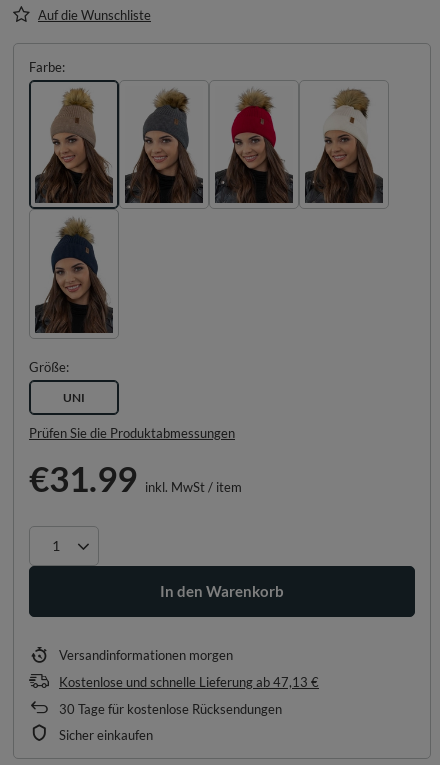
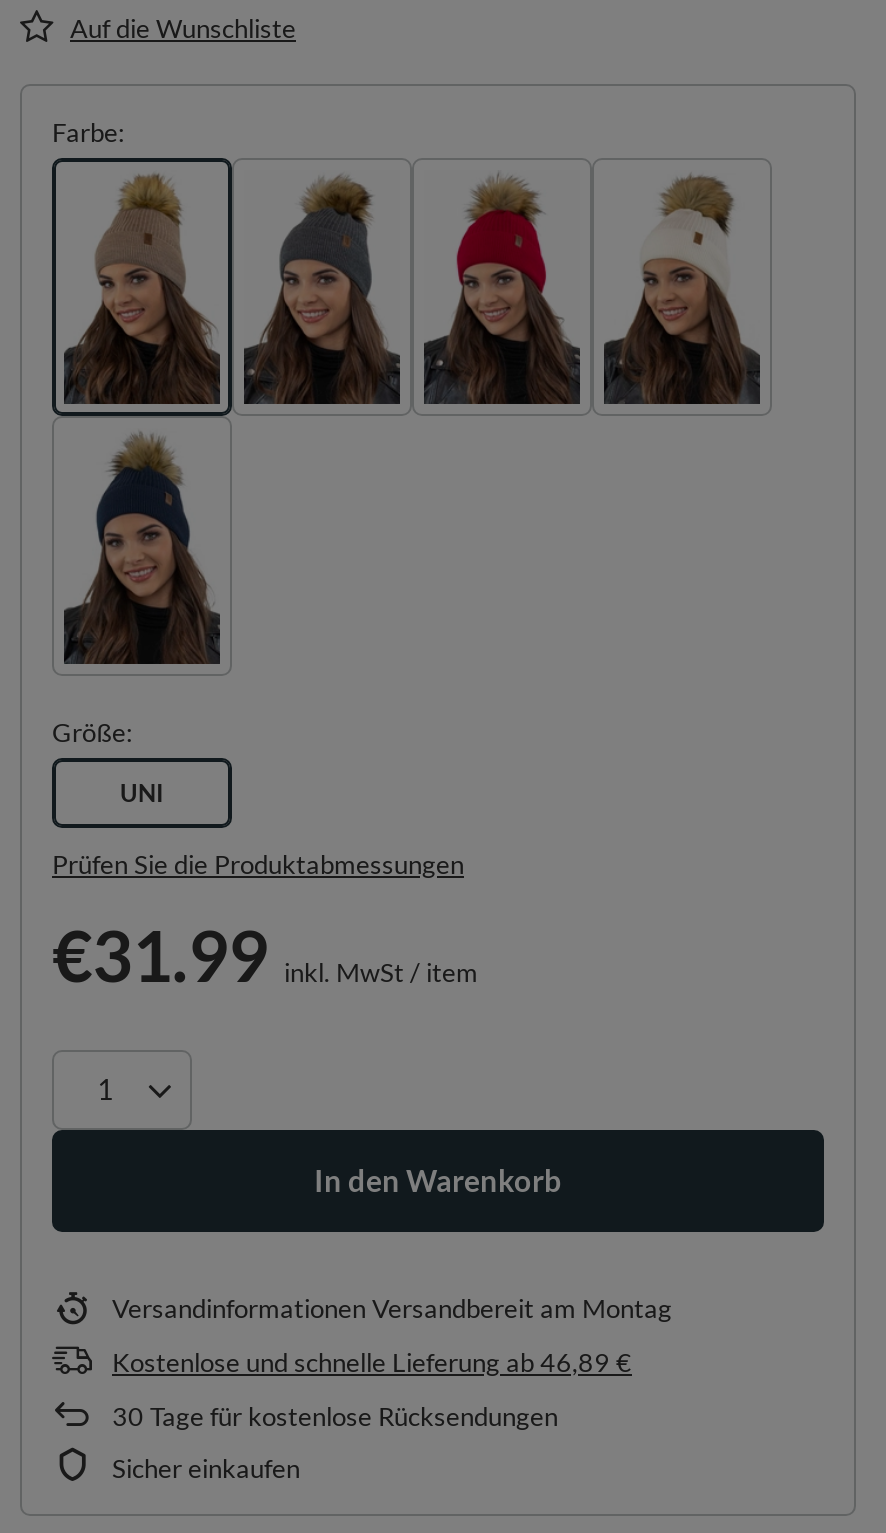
[59,646,233,662] Versandinformationen morgen -> [112,1291,672,1323] Versandinformationen Versandbereit am Montag
[59,673,319,689] Kostenlose und schnelle Lieferung ab 47,13 € -> [112,1345,632,1377] Kostenlose und schnelle Lieferung ab 46,89 €

